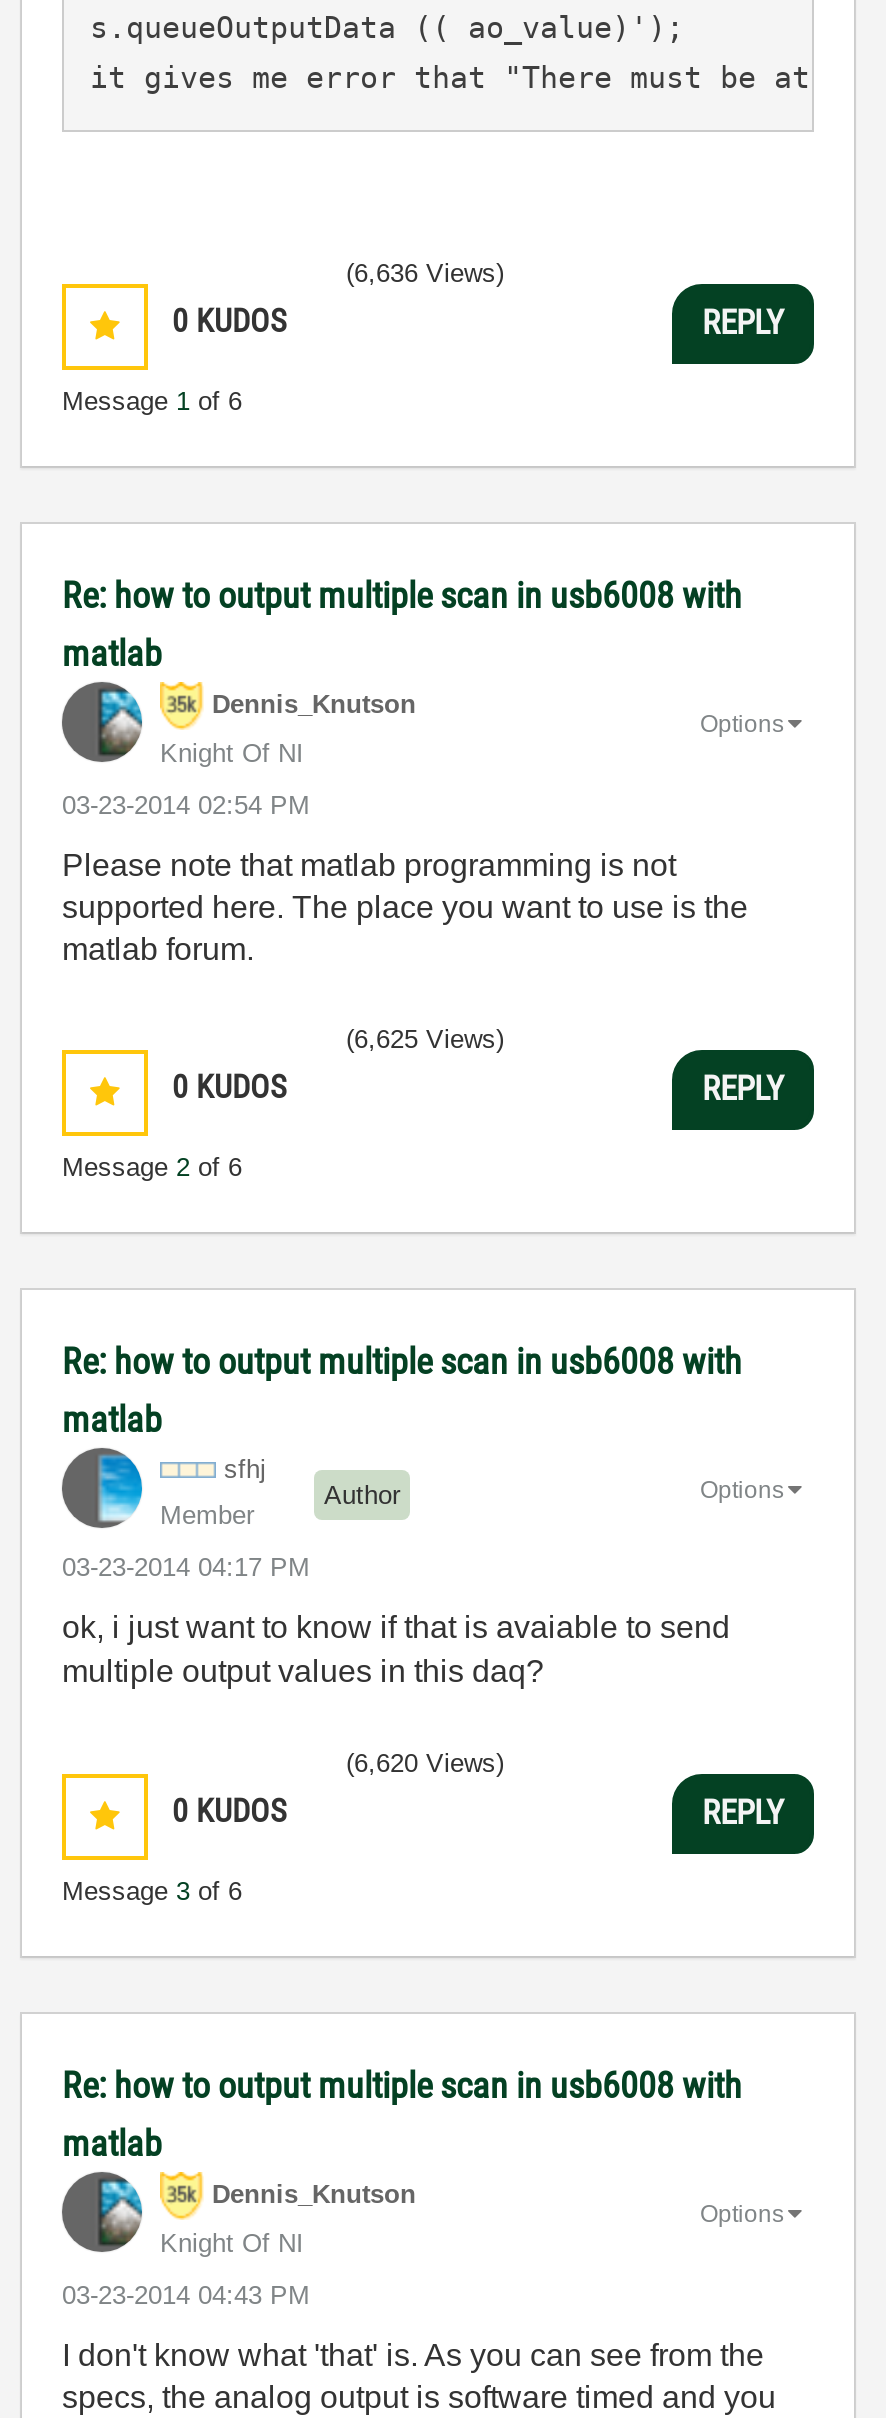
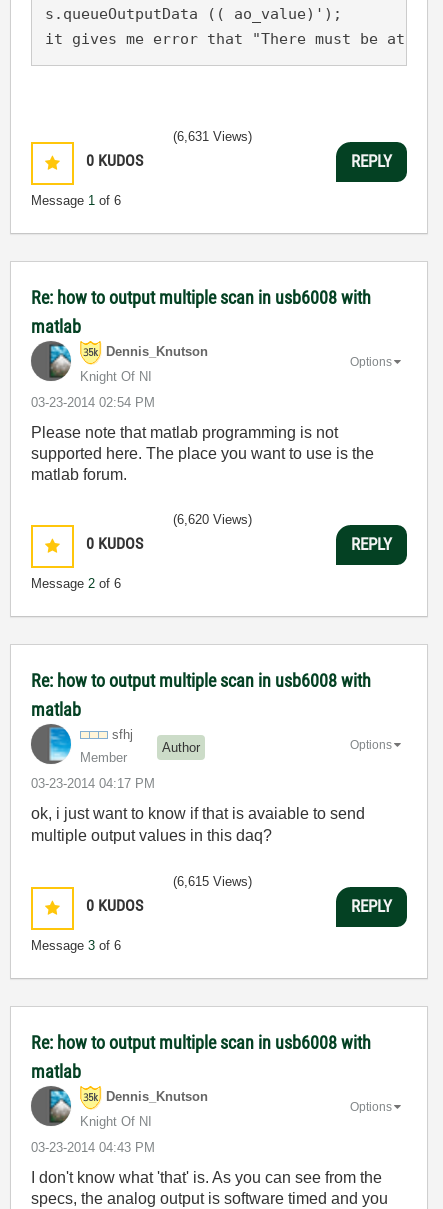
[346,257,504,287] (6,636 Views) -> [173,128,252,143] (6,631 Views)
[346,1023,504,1053] (6,625 Views) -> [173,511,252,526] (6,620 Views)
[346,1747,504,1777] (6,620 Views) -> [173,873,252,888] (6,615 Views)

